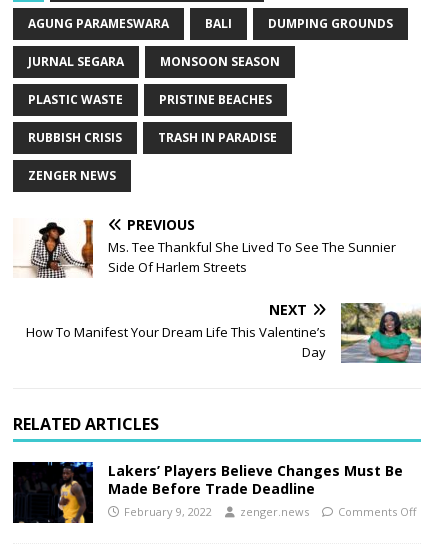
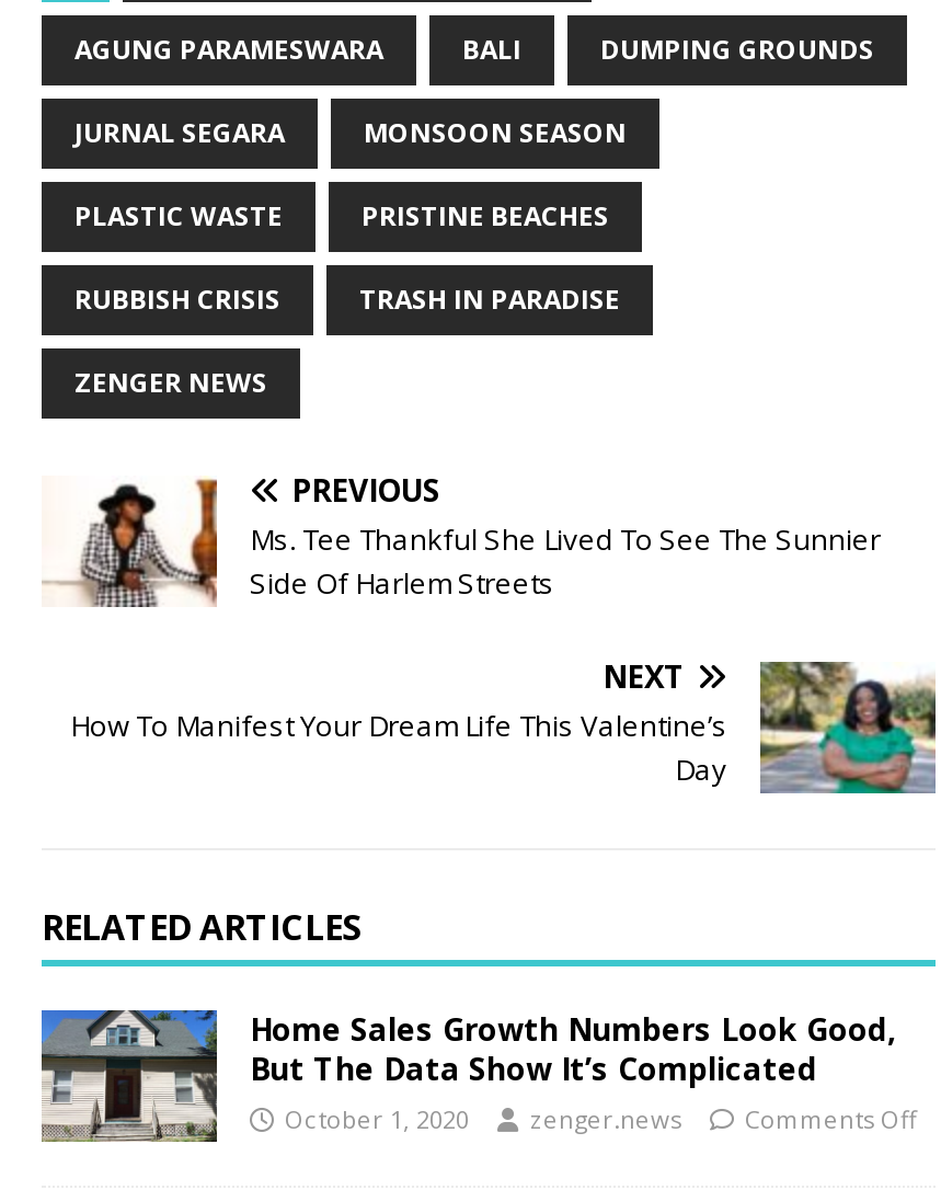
[12,461,403,524] [image] | Lakers’ Players Believe Changes Must Be | Made Before Trade Deadline | February 9, 2022 -> [39,1008,896,1144] [image] | Home Sales Growth Numbers Look Good, | But The Data Show It’s Complicated | October 1, 2020

